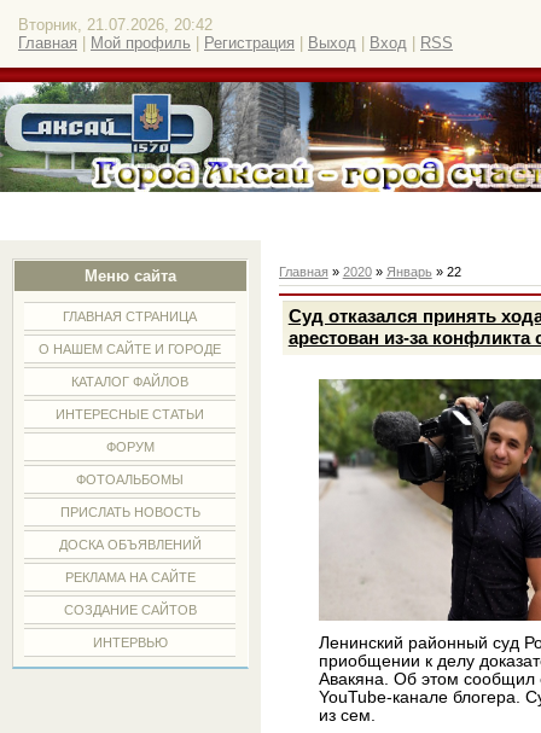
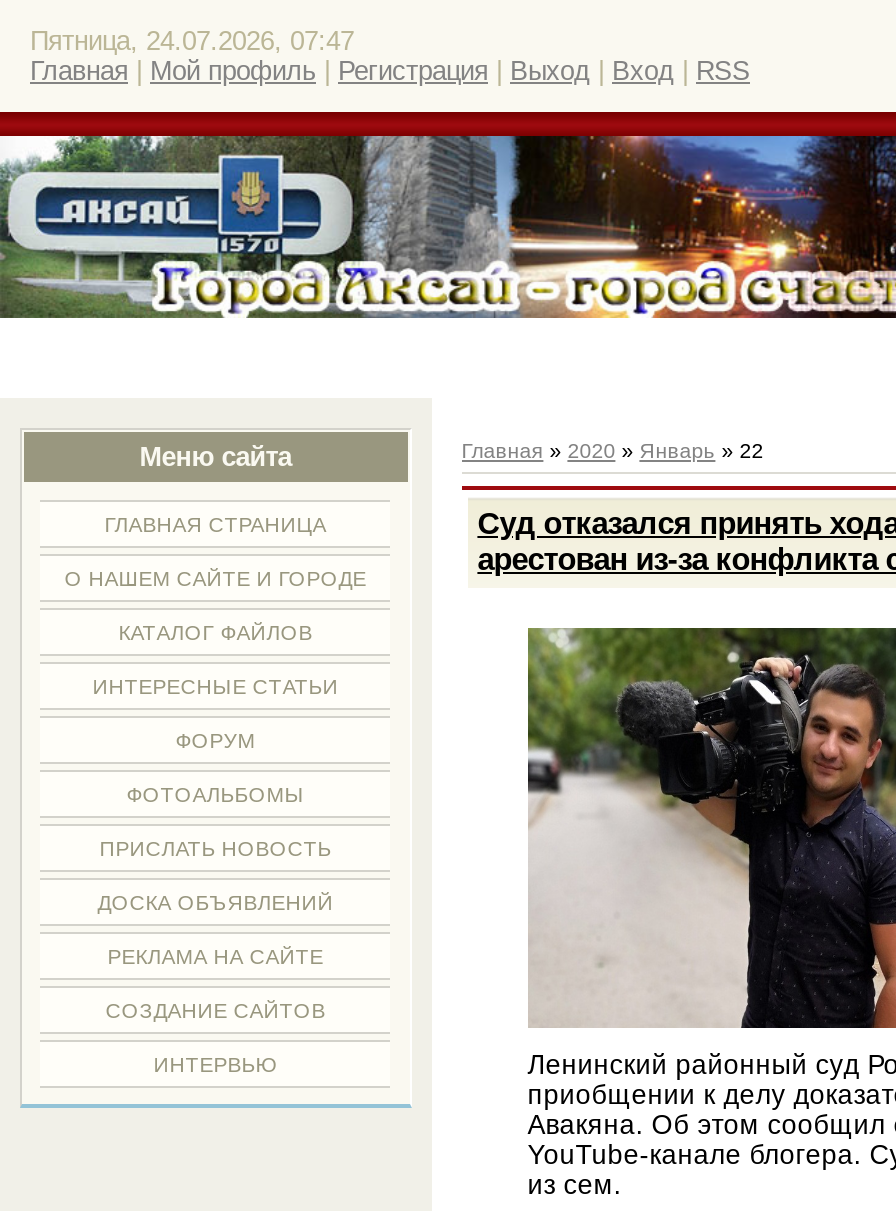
[18,16,213,34] Вторник, 21.07.2026, 20:42 -> [30,26,354,56] Пятница, 24.07.2026, 07:47

